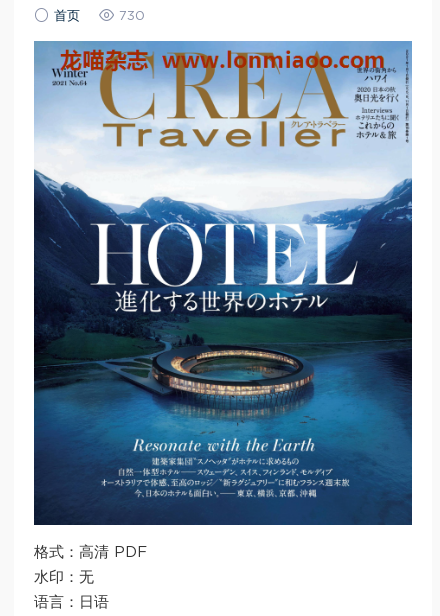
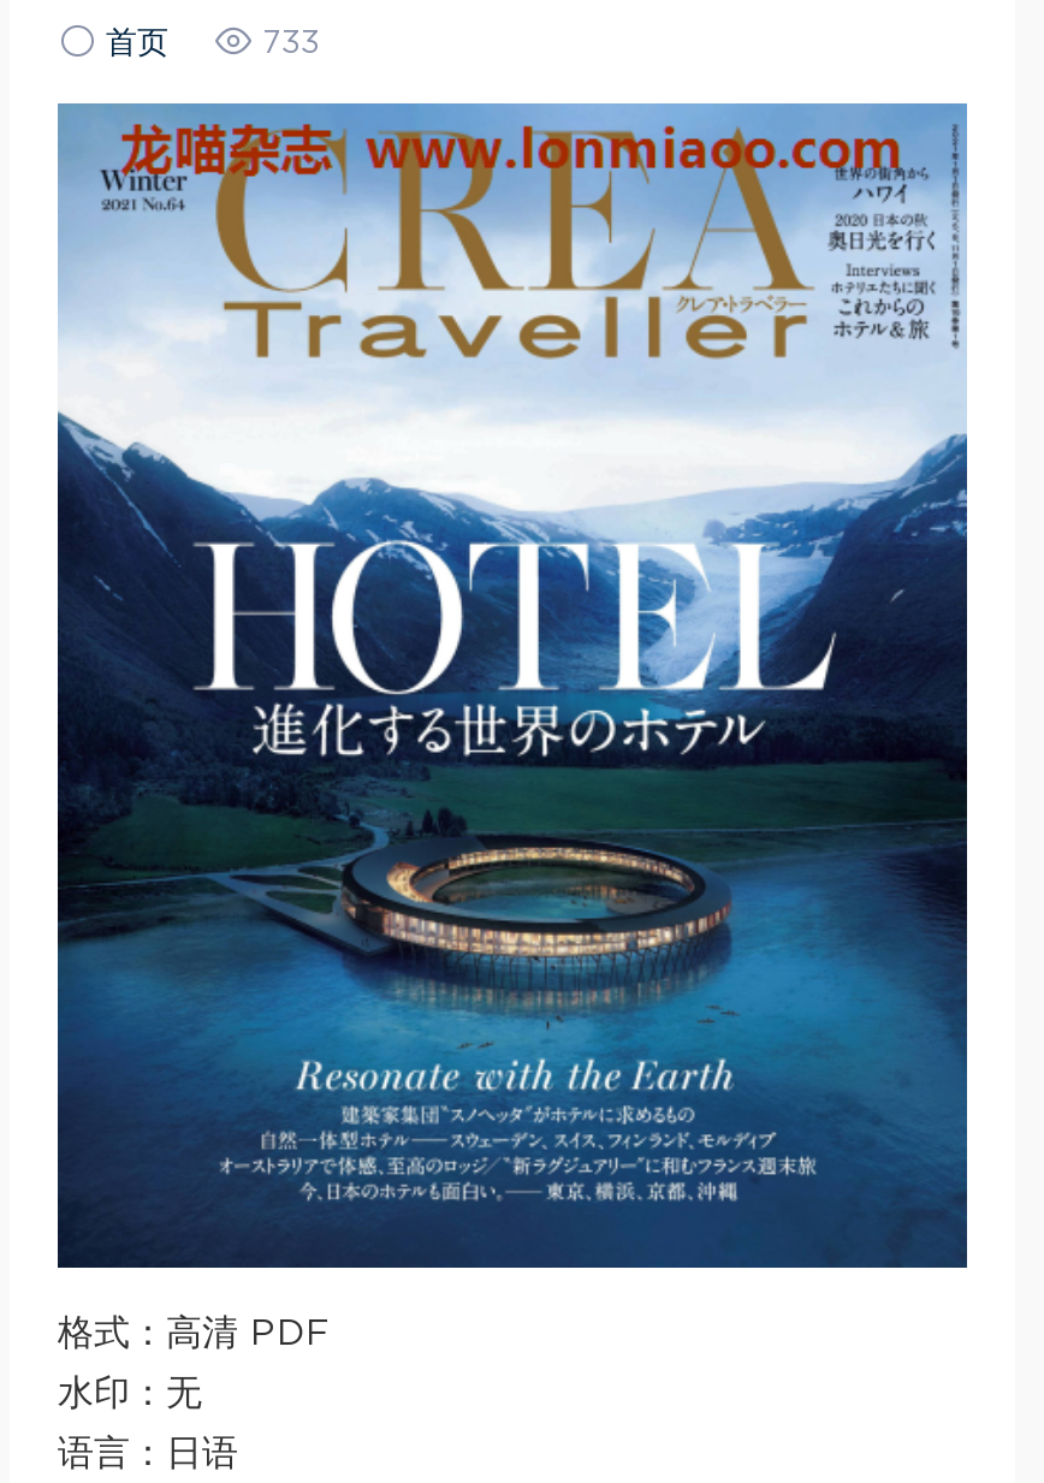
[115,10,145,23] 730 -> [253,29,320,60] 733

